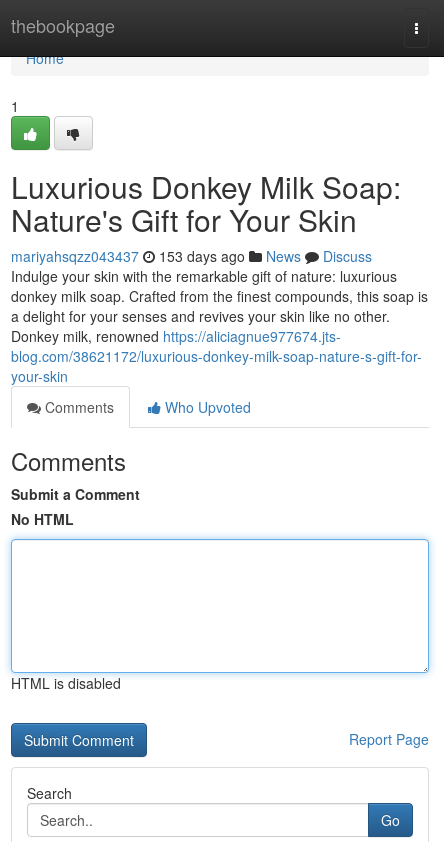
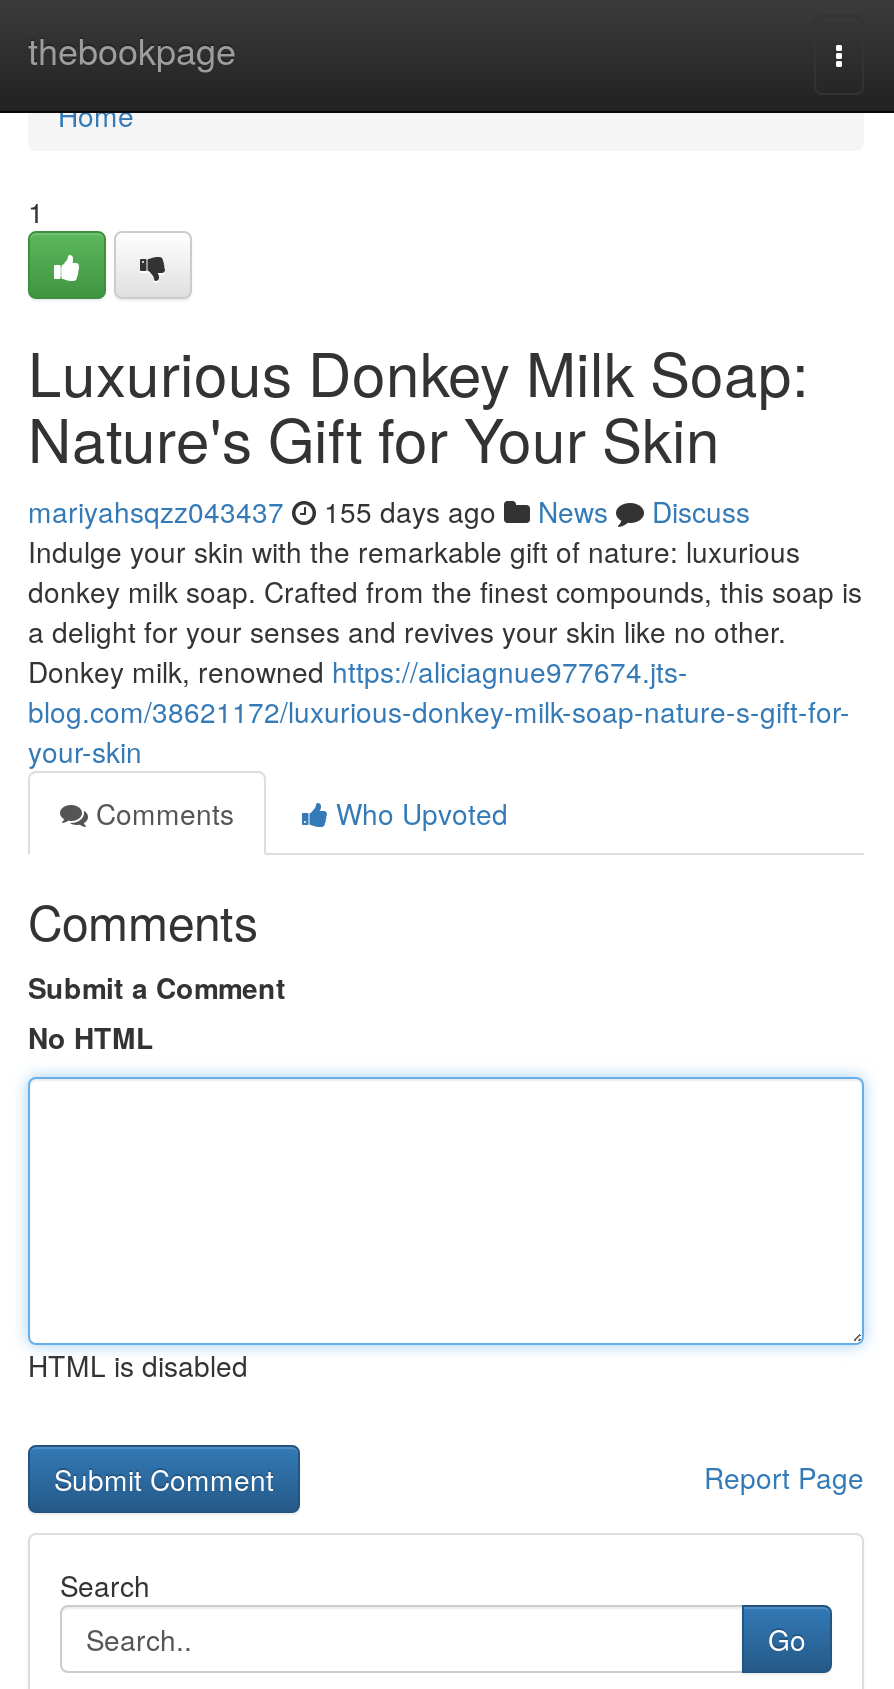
[11,246,372,266] mariyahsqzz043437 153 days ago News Discuss -> [28,491,750,531] mariyahsqzz043437 155 days ago News Discuss

